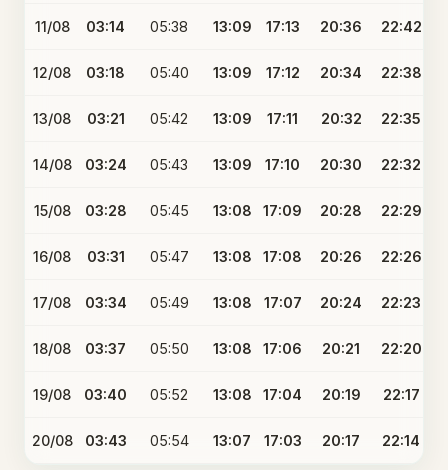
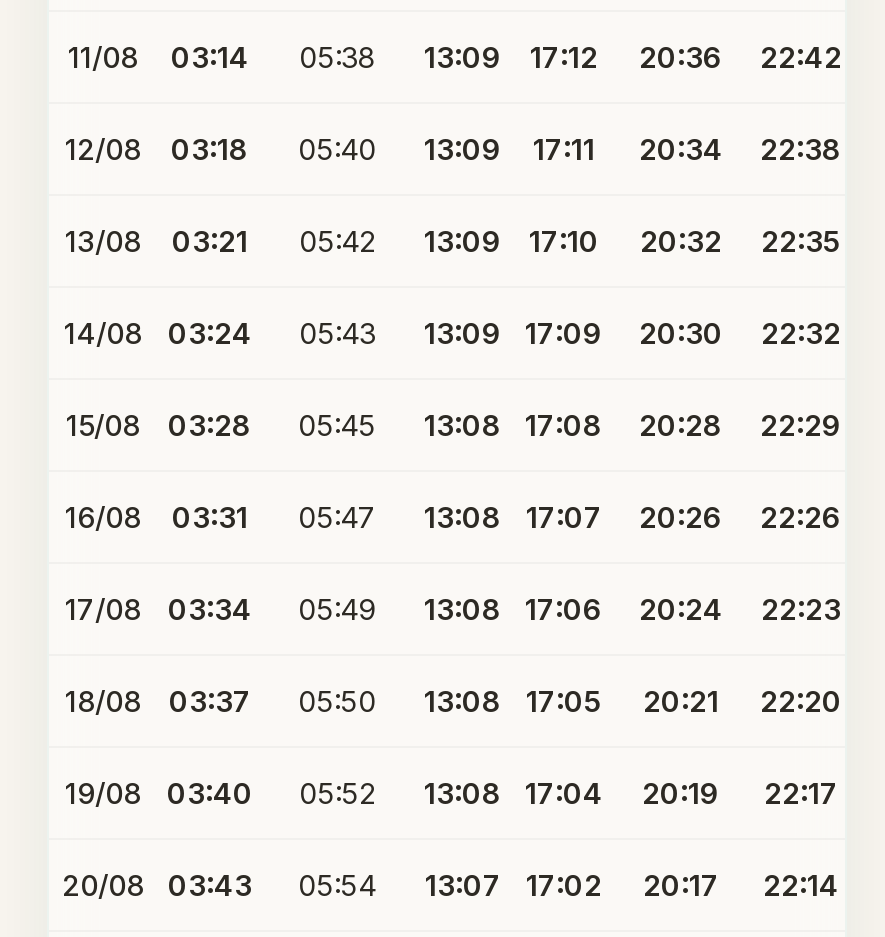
[34,18,421,35] 11/08 03:14 05:38 13:09 17:13 20:36 22:42 -> [68,40,842,74] 11/08 03:14 05:38 13:09 17:12 20:36 22:42
[33,64,421,81] 12/08 03:18 05:40 13:09 17:12 20:34 22:38 -> [65,132,842,166] 12/08 03:18 05:40 13:09 17:11 20:34 22:38
[33,110,421,127] 13/08 03:21 05:42 13:09 17:11 20:32 22:35 -> [65,224,841,258] 13/08 03:21 05:42 13:09 17:10 20:32 22:35
[32,156,421,173] 14/08 03:24 05:43 13:09 17:10 20:30 22:32 -> [64,316,841,350] 14/08 03:24 05:43 13:09 17:09 20:30 22:32
[33,202,421,219] 15/08 03:28 05:45 13:08 17:09 20:28 22:29 -> [66,408,842,442] 15/08 03:28 05:45 13:08 17:08 20:28 22:29
[33,248,421,265] 16/08 03:31 05:47 13:08 17:08 20:26 22:26 -> [65,500,842,534] 16/08 03:31 05:47 13:08 17:07 20:26 22:26
[33,294,421,311] 17/08 03:34 05:49 13:08 17:07 20:24 22:23 -> [65,592,841,626] 17/08 03:34 05:49 13:08 17:06 20:24 22:23
[33,340,421,357] 18/08 03:37 05:50 13:08 17:06 20:21 22:20 -> [65,684,842,718] 18/08 03:37 05:50 13:08 17:05 20:21 22:20
[31,432,420,449] 20/08 03:43 05:54 13:07 17:03 20:17 22:14 -> [62,868,839,902] 20/08 03:43 05:54 13:07 17:02 20:17 22:14

